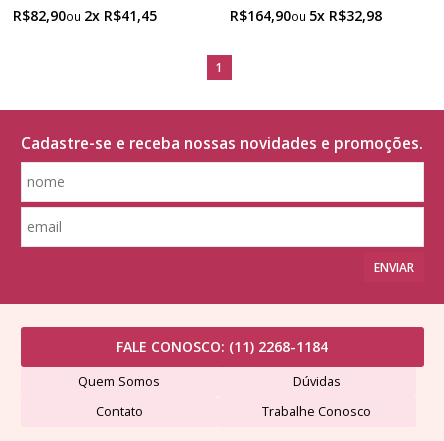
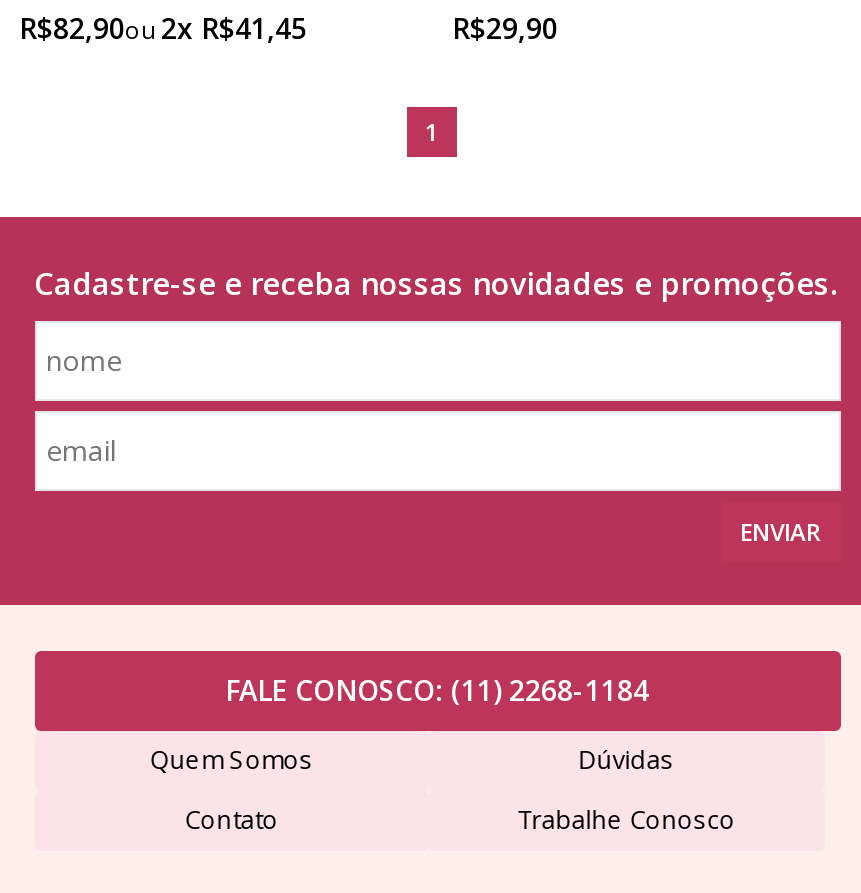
[229,6,381,25] R$164,90 | 5x R$32,98 -> [452,10,558,48] R$29,90

